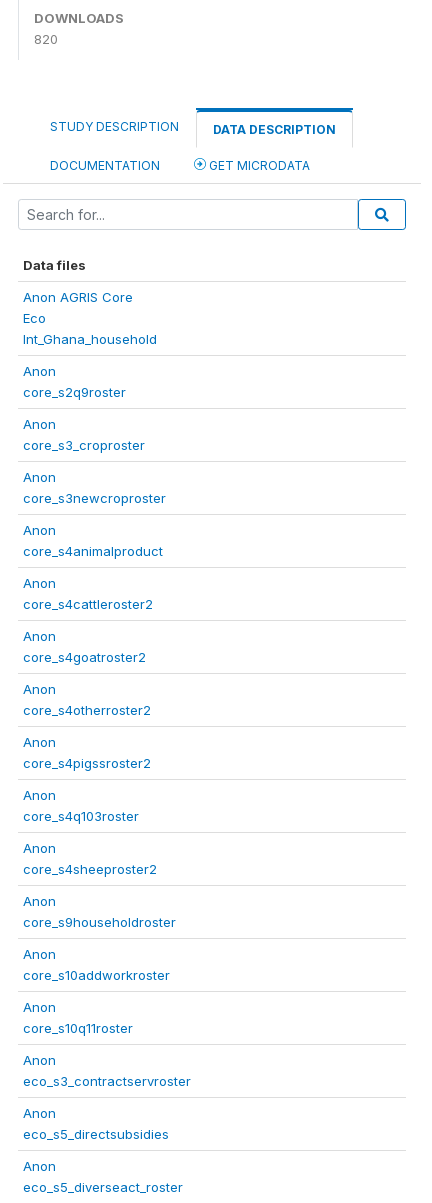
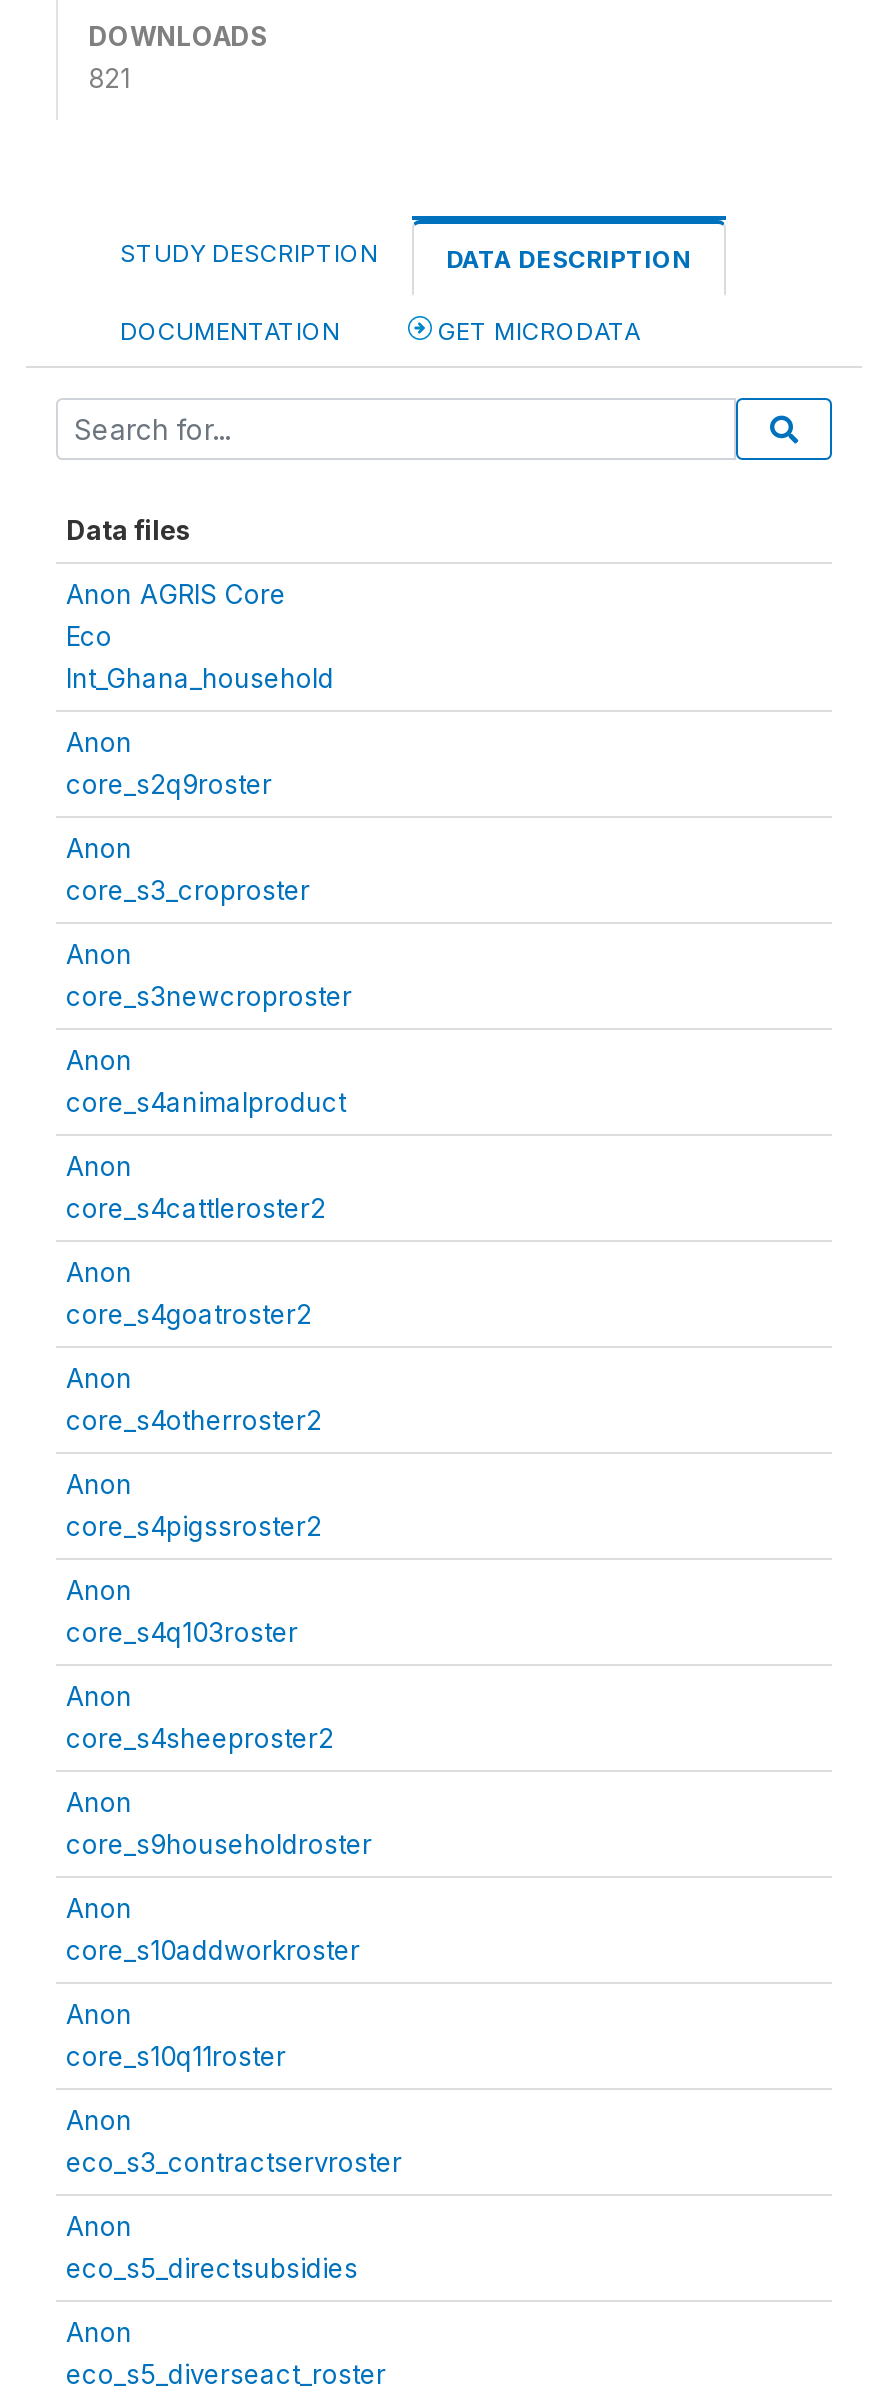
[34,30,58,46] 820 -> [88,61,130,93] 821

